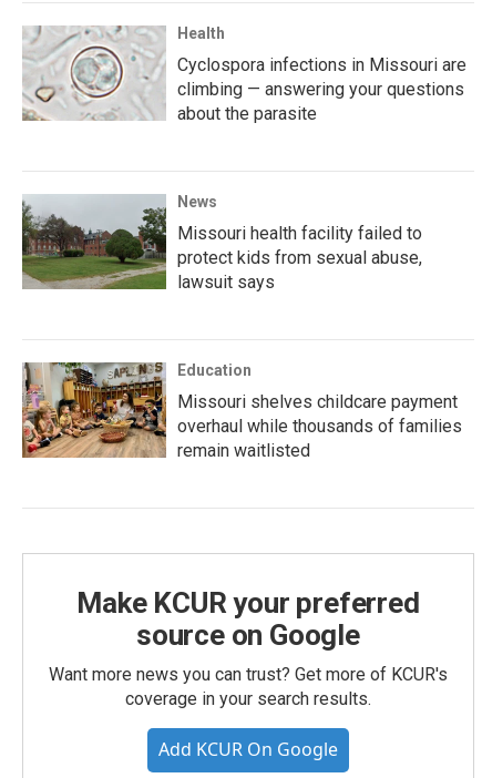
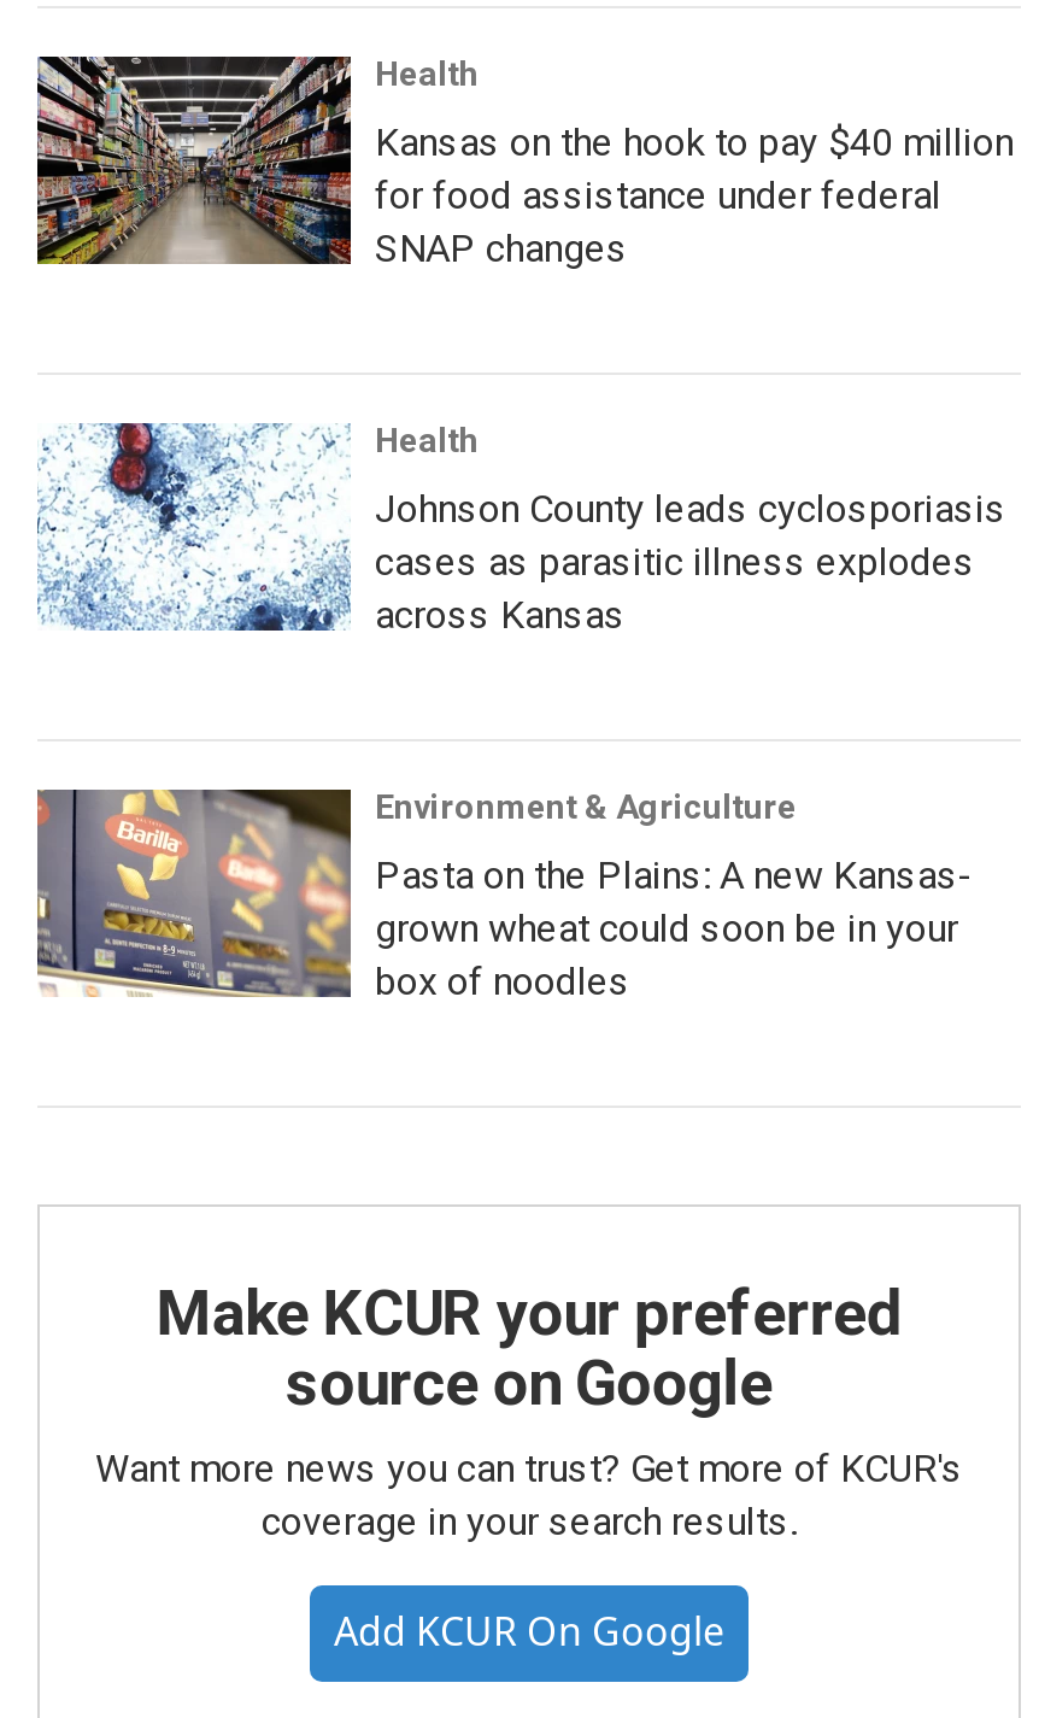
[22,24,466,124] [image] | Cyclospora infections in Missouri are | climbing — answering your questions | about the parasite -> [35,54,1014,271] [image] | Kansas on the hook to pay $40 million | for food assistance under federal | SNAP changes
[21,193,217,290] [image] | News -> [35,421,479,633] [image] | Health
[177,223,422,292] Missouri health facility failed to | protect kids from sexual abuse, | lawsuit says -> [375,486,1006,638] Johnson County leads cyclosporiasis | cases as parasitic illness explodes | across Kansas
[21,361,252,459] [image] | Education -> [35,787,797,999] [image] | Environment & Agriculture
[177,391,462,461] Missouri shelves childcare payment | overhaul while thousands of families | remain waitlisted -> [375,852,973,1004] Pasta on the Plains: A new Kansas- | grown wheat could soon be in your | box of noodles

